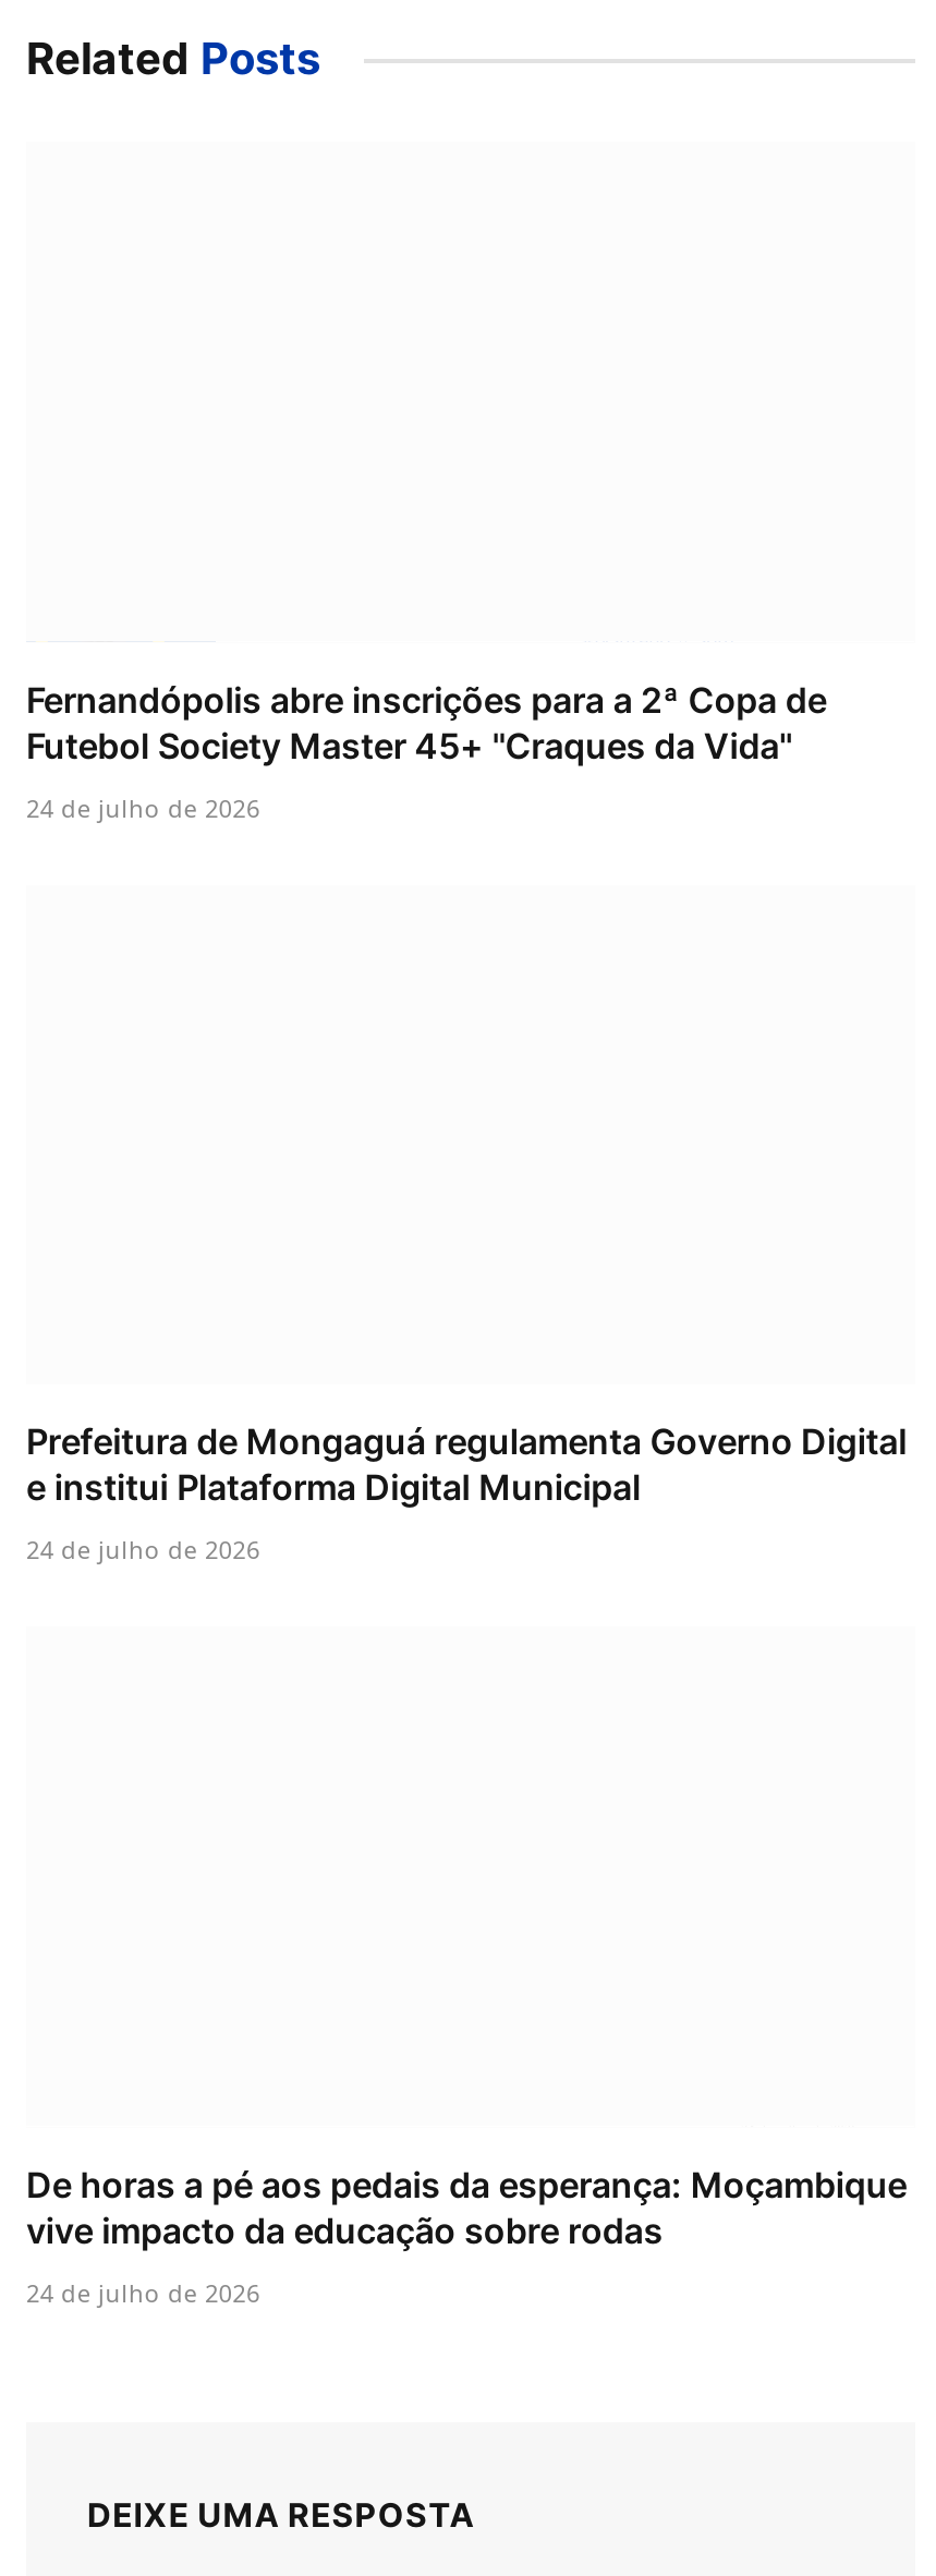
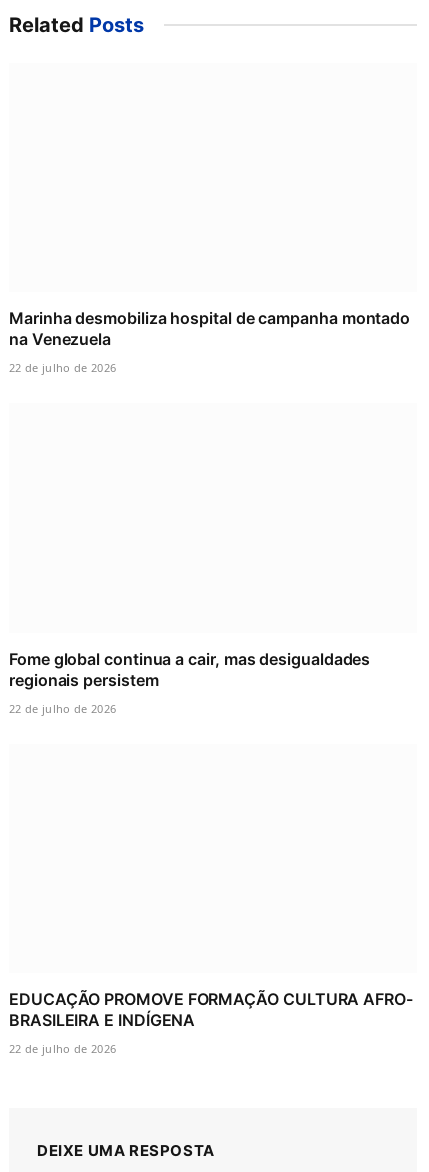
[26,677,826,766] Fernandópolis abre inscrições para a 2ª Copa de | Futebol Society Master 45+ "Craques da Vida" -> [9,308,410,349] Marinha desmobiliza hospital de campanha montado | na Venezuela
[26,790,260,823] 24 de julho de 2026 -> [9,360,116,375] 22 de julho de 2026
[26,1419,907,1509] Prefeitura de Mongaguá regulamenta Governo Digital | e institui Plataforma Digital Municipal -> [9,649,370,690] Fome global continua a cair, mas desigualdades | regionais persistem
[26,1533,260,1565] 24 de julho de 2026 -> [9,701,116,716] 22 de julho de 2026
[26,2162,907,2251] De horas a pé aos pedais da esperança: Moçambique | vive impacto da educação sobre rodas -> [9,989,413,1030] EDUCAÇÃO PROMOVE FORMAÇÃO CULTURA AFRO- | BRASILEIRA E INDÍGENA
[26,2275,260,2308] 24 de julho de 2026 -> [9,1041,116,1056] 22 de julho de 2026

